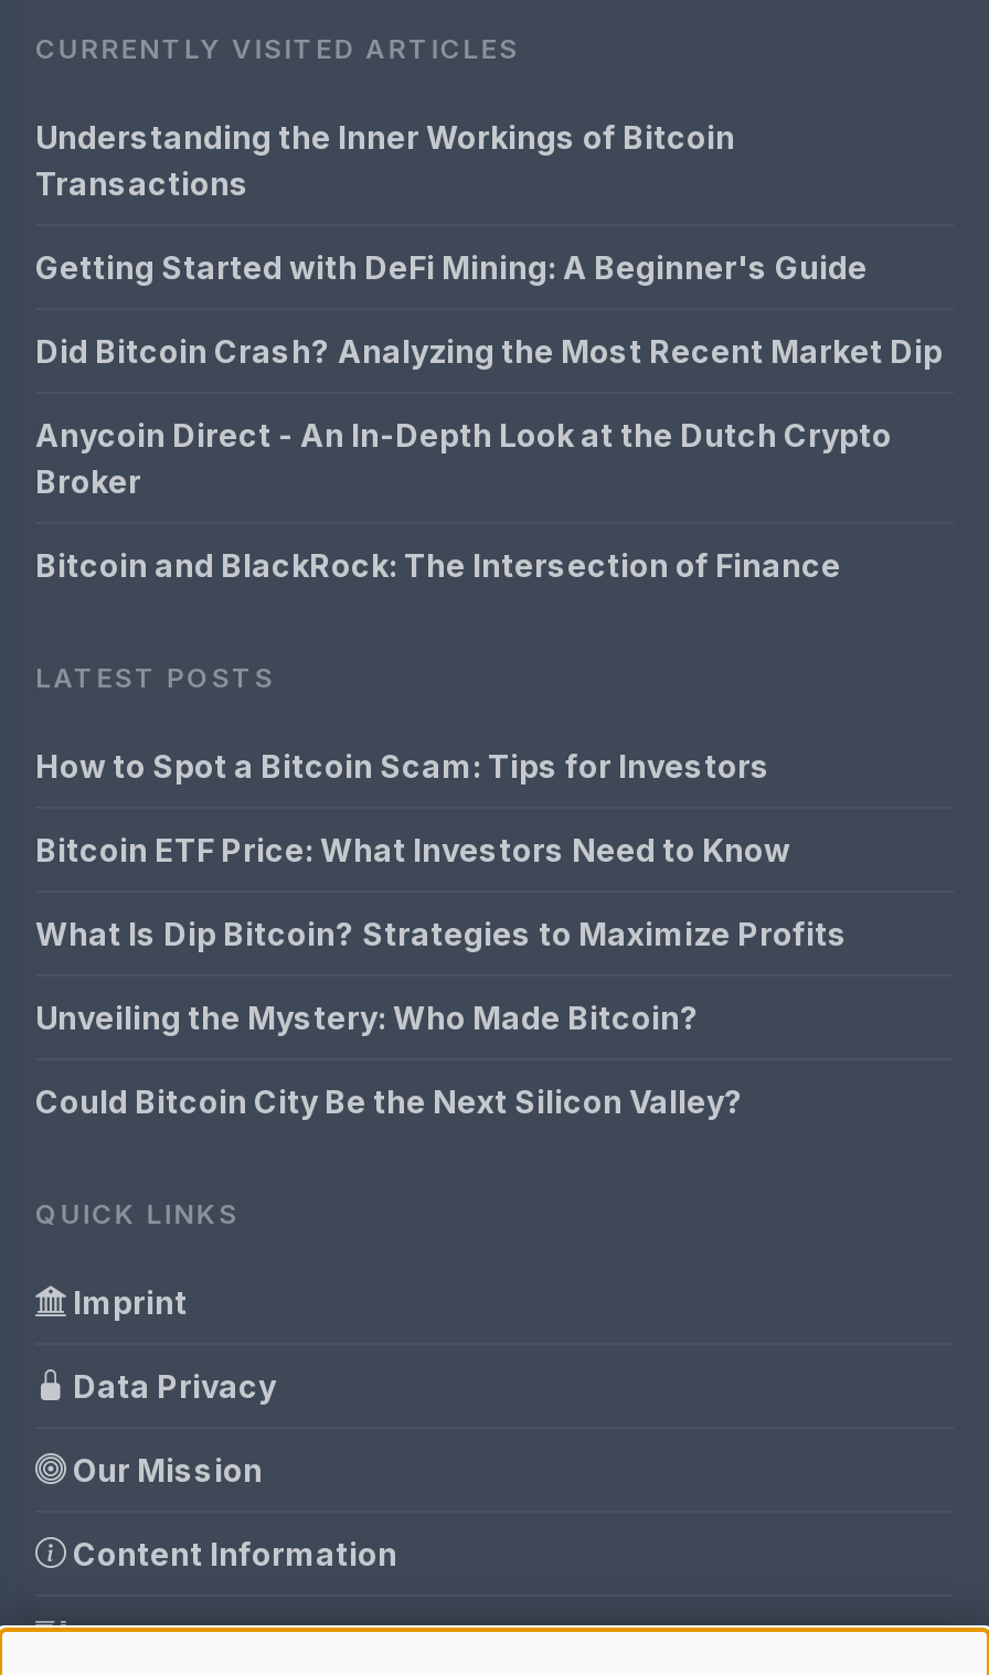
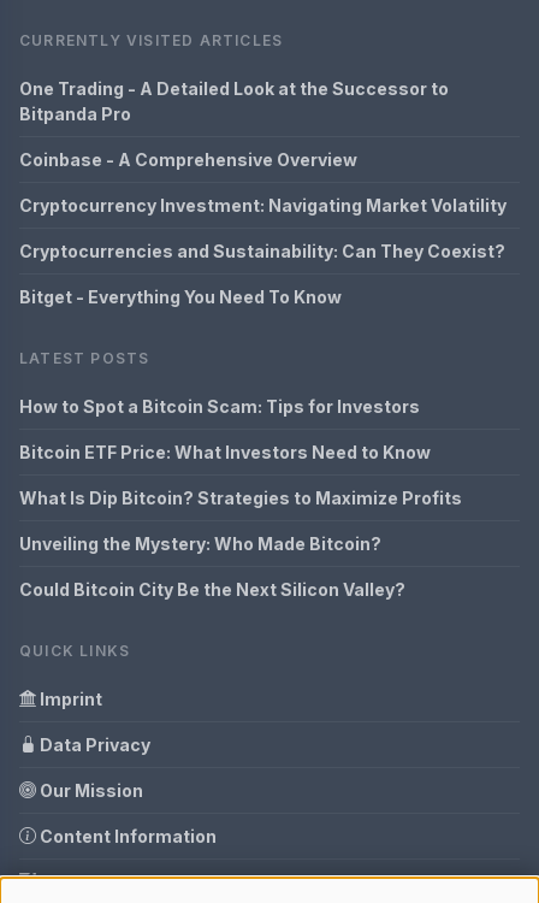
[35,117,735,201] Understanding the Inner Workings of Bitcoin | Transactions -> [19,78,449,124] One Trading - A Detailed Look at the Successor to | Bitpanda Pro
[35,247,868,285] Getting Started with DeFi Mining: A Beginner's Guide -> [19,149,357,169] Coinbase - A Comprehensive Overview
[35,331,943,369] Did Bitcoin Crash? Analyzing the Most Recent Market Dip -> [19,195,507,215] Cryptocurrency Investment: Navigating Market Volatility
[35,415,892,499] Anycoin Direct - An In-Depth Look at the Dutch Crypto | Broker -> [19,240,505,261] Cryptocurrencies and Sustainability: Can They Coexist?
[35,545,841,583] Bitcoin and BlackRock: The Intersection of Finance -> [19,286,342,307] Bitget - Everything You Need To Know

